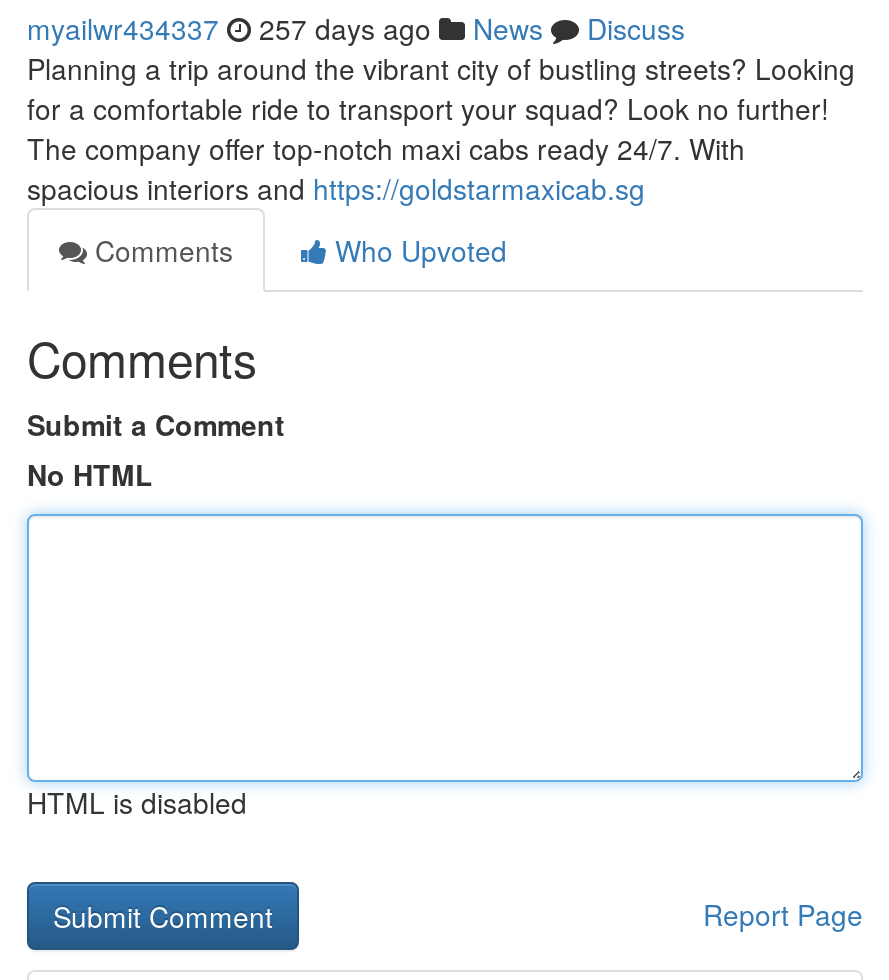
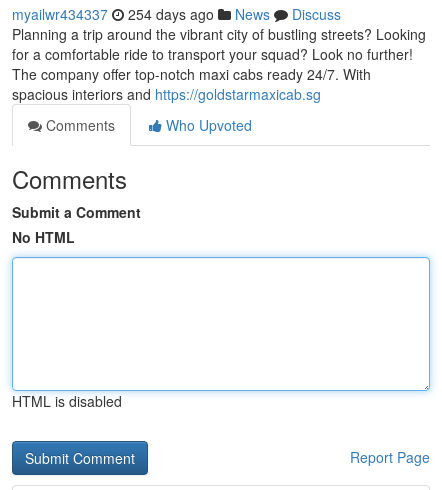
[27,8,685,48] myailwr434337 257 days ago News Discuss -> [12,4,341,24] myailwr434337 254 days ago News Discuss

